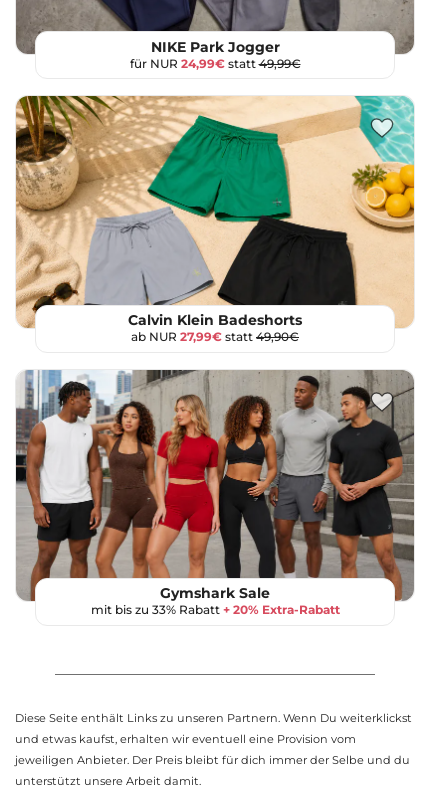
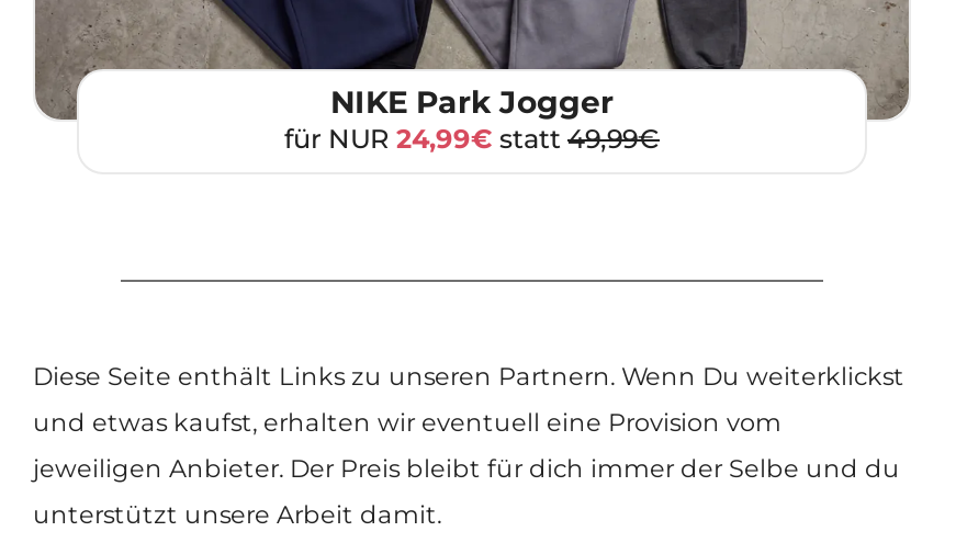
[16,95,415,344] [image] | Calvin Klein Badeshorts | ab NUR 27,99€statt 49,90€ -> none
[16,369,414,617] [image] | Gymshark Sale | mit bis zu 33% Rabatt + 20% Extra-Rabatt -> none

